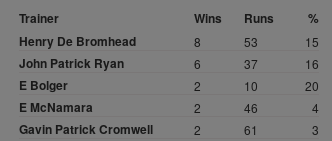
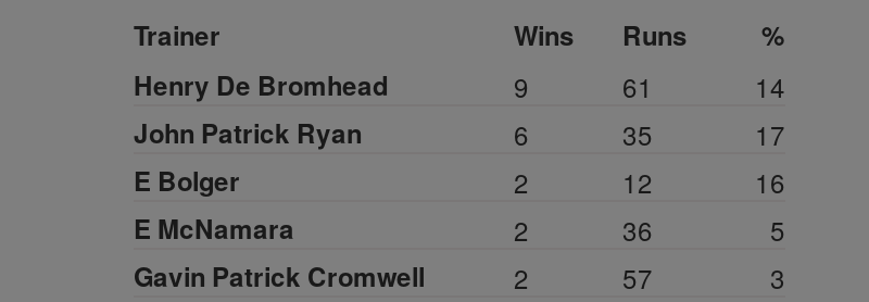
[194,33,201,50] 8 -> [514,68,529,105] 9
[244,33,258,50] 53 -> [622,68,653,105] 61
[305,33,319,50] 15 -> [755,68,785,105] 14
[244,55,258,72] 37 -> [622,116,653,153] 35
[305,55,319,72] 16 -> [755,116,785,153] 17
[244,77,258,94] 10 -> [622,164,653,201] 12
[305,77,319,94] 20 -> [755,164,785,201] 16
[244,99,258,116] 46 -> [622,212,653,249] 36
[312,99,319,116] 4 -> [770,212,785,249] 5
[244,121,258,138] 61 -> [622,259,653,296] 57

